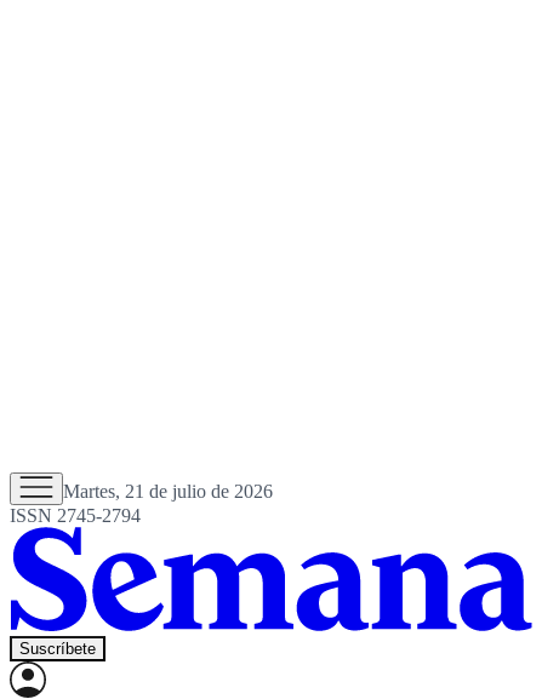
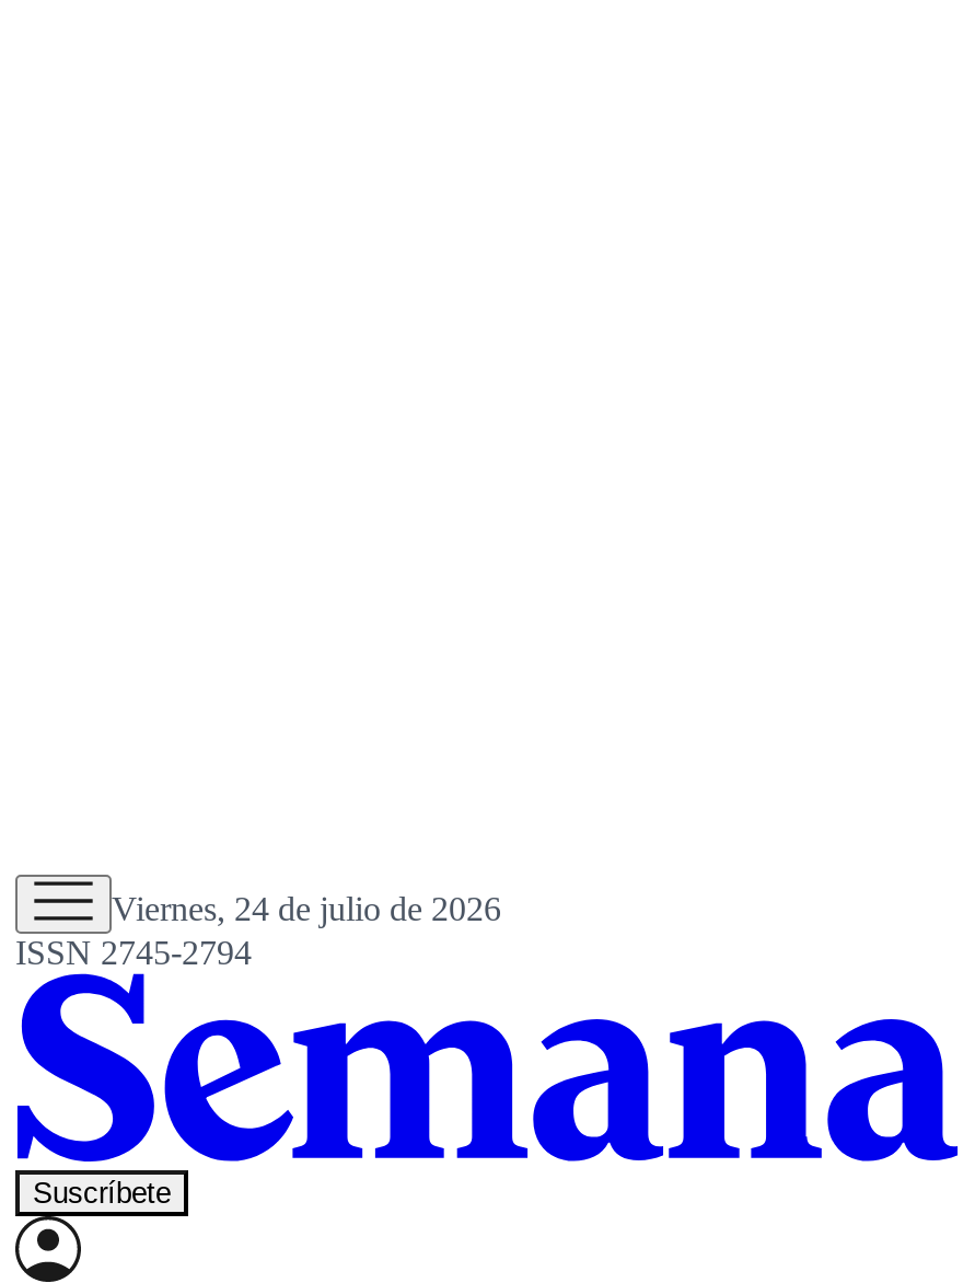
[63,481,273,502] Martes, 21 de julio de 2026 -> [112,890,501,927] Viernes, 24 de julio de 2026

